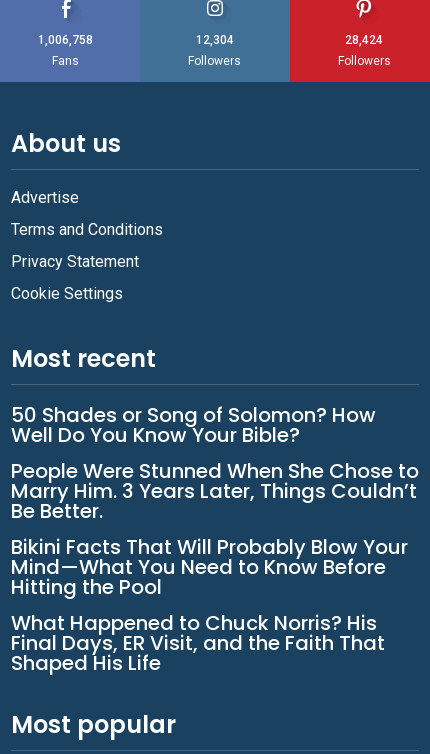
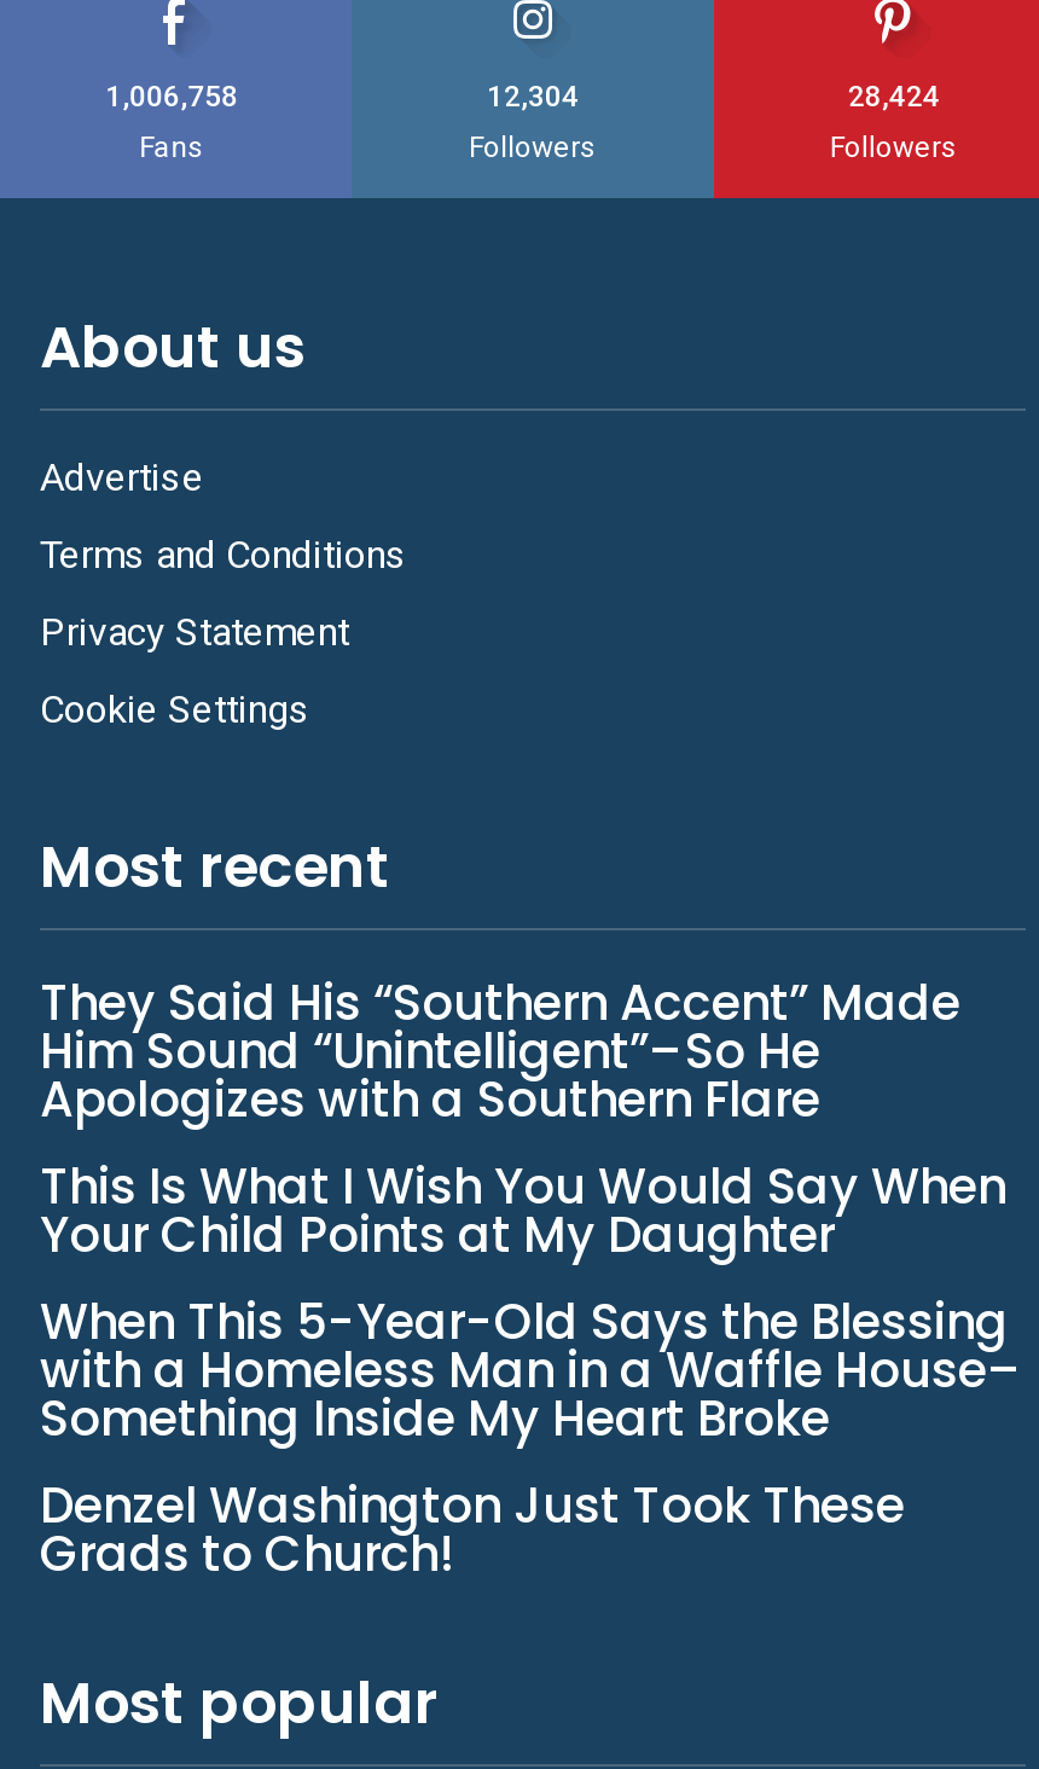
[11,401,419,677] 50 Shades or Song of Solomon? How | Well Do You Know Your Bible? | People Were Stunned When She Chose to | Marry Him. 3 Years Later, Things Couldn’t | Be Better. | Bikini Facts That Will Probably Blow Your | Mind—What You Need to Know Before | Hitting the Pool | What Happened to Chuck Norris? His | Final Days, ER Visit, and the Faith That | Shaped His Life -> [40,970,1023,1589] They Said His “Southern Accent” Made | Him Sound “Unintelligent”–So He | Apologizes with a Southern Flare | This Is What I Wish You Would Say When | Your Child Points at My Daughter | When This 5-Year-Old Says the Blessing | with a Homeless Man in a Waffle House– | Something Inside My Heart Broke | Denzel Washington Just Took These | Grads to Church!

